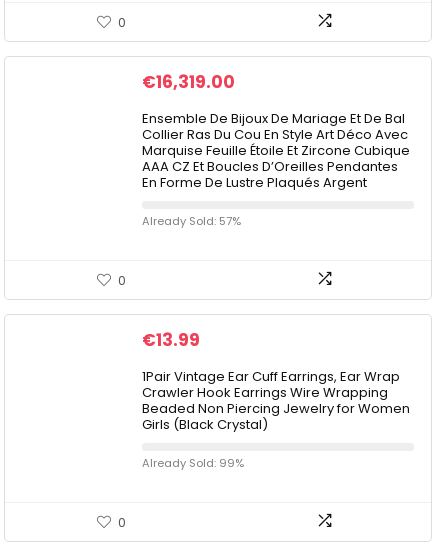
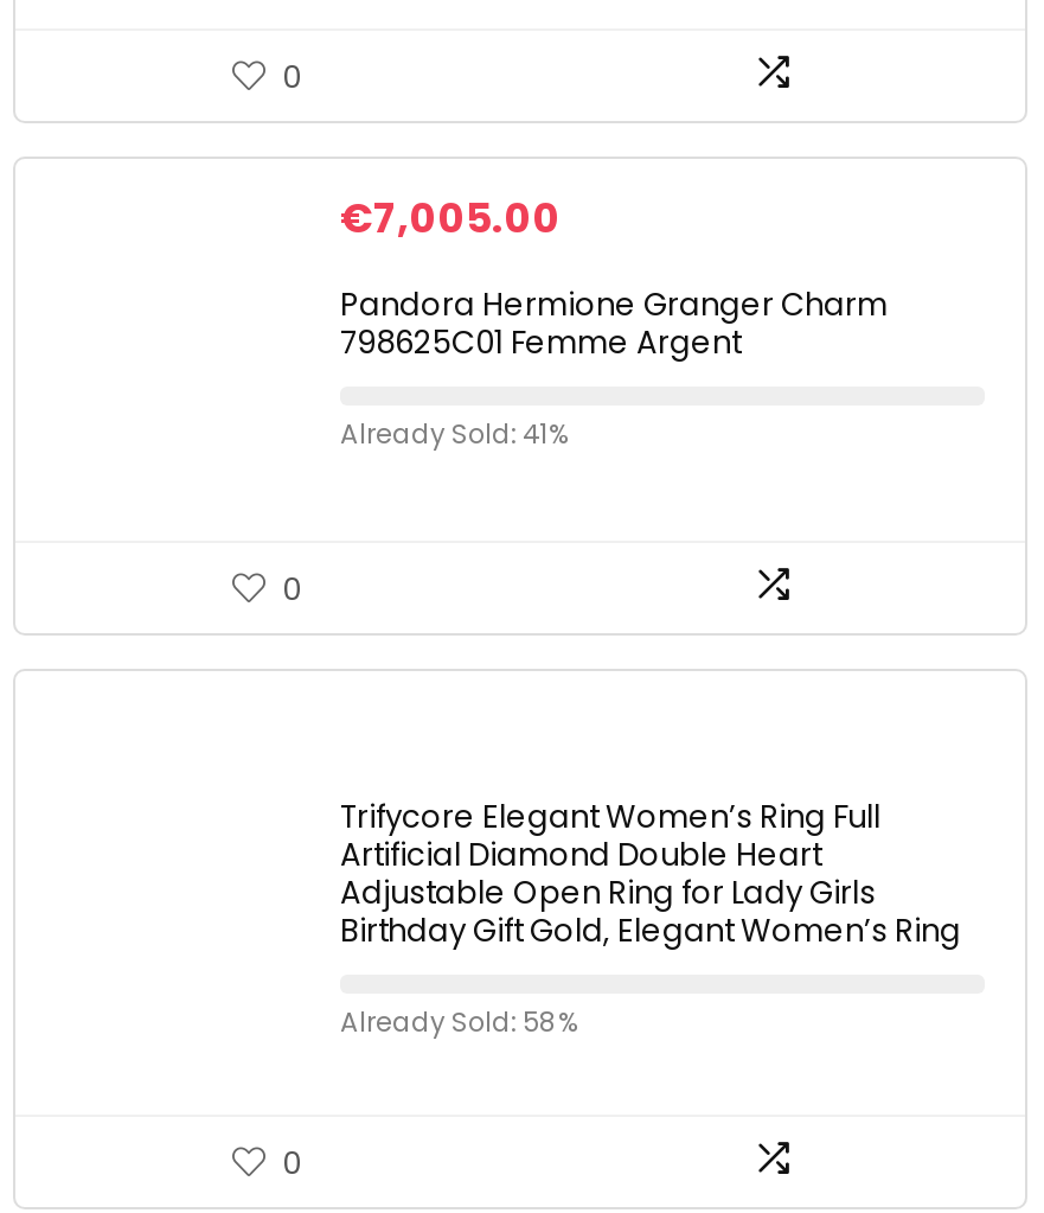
[142,70,235,94] €16,319.00 -> [340,190,561,247] €7,005.00
[142,109,410,192] Ensemble De Bijoux De Mariage Et De Bal | Collier Ras Du Cou En Style Art Déco Avec | Marquise Feuille Étoile Et Zircone Cubique | AAA CZ Et Boucles D’Oreilles Pendantes | En Forme De Lustre Plaqués Argent -> [340,282,888,365] Pandora Hermione Granger Charm | 798625C01 Femme Argent
[142,213,241,229] Already Sold: 57% -> [340,415,570,453] Already Sold: 41%
[142,328,410,471] €13.99 | 1Pair Vintage Ear Cuff Earrings, Ear Wrap | Crawler Hook Earrings Wire Wrapping | Beaded Non Piercing Jewelry for Women | Girls (Black Crystal) | Already Sold: 99% -> [340,794,961,1041] Trifycore Elegant Women’s Ring Full | Artificial Diamond Double Heart | Adjustable Open Ring for Lady Girls | Birthday Gift Gold, Elegant Women’s Ring | Already Sold: 58%

